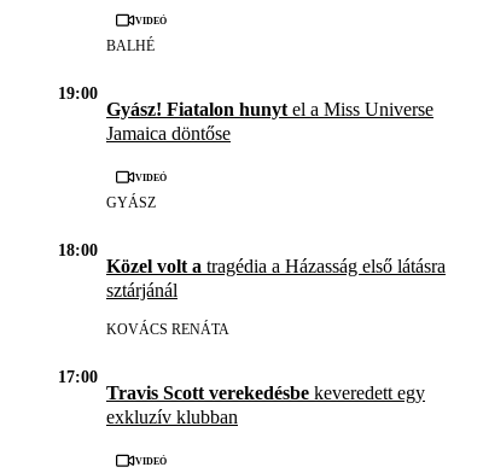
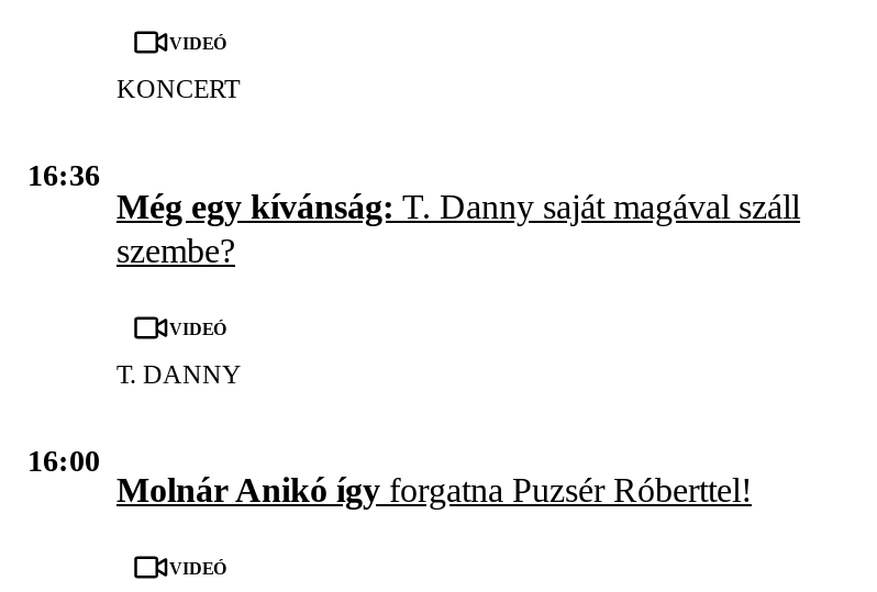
[106,38,155,54] BALHÉ -> [116,75,240,106] KONCERT
[57,85,433,144] 19:00 | Gyász! Fiatalon hunyt el a Miss Universe | Jamaica döntőse -> [27,161,800,269] 16:36 | Még egy kívánság: T. Danny saját magával száll | szembe?
[57,194,446,428] GYÁSZ | 18:00 | Közel volt a tragédia a Házasság első látásra | sztárjánál | KOVÁCS RENÁTA | 17:00 | Travis Scott verekedésbe keveredett egy | exkluzív klubban -> [27,359,752,509] T. DANNY | 16:00 | Molnár Anikó így forgatna Puzsér Róberttel!

